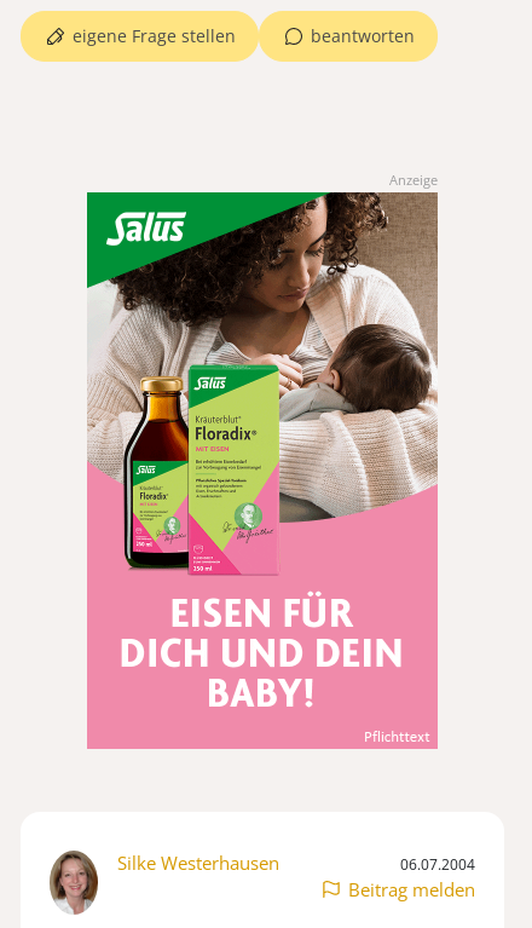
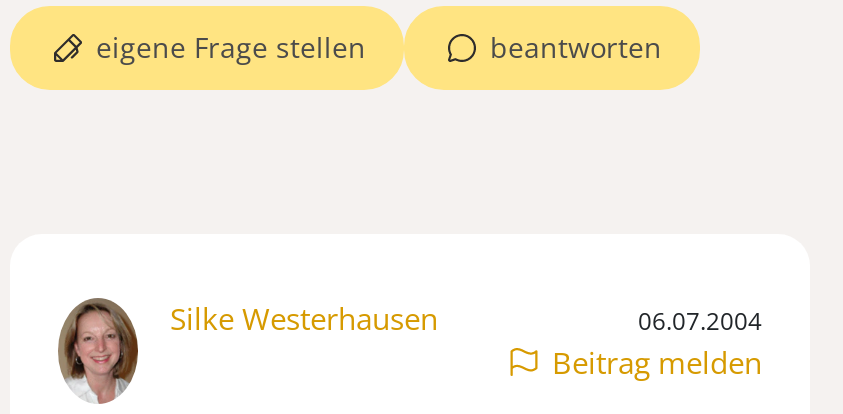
[389,171,438,189] Anzeige -> none
[86,191,439,750] [image] -> none

